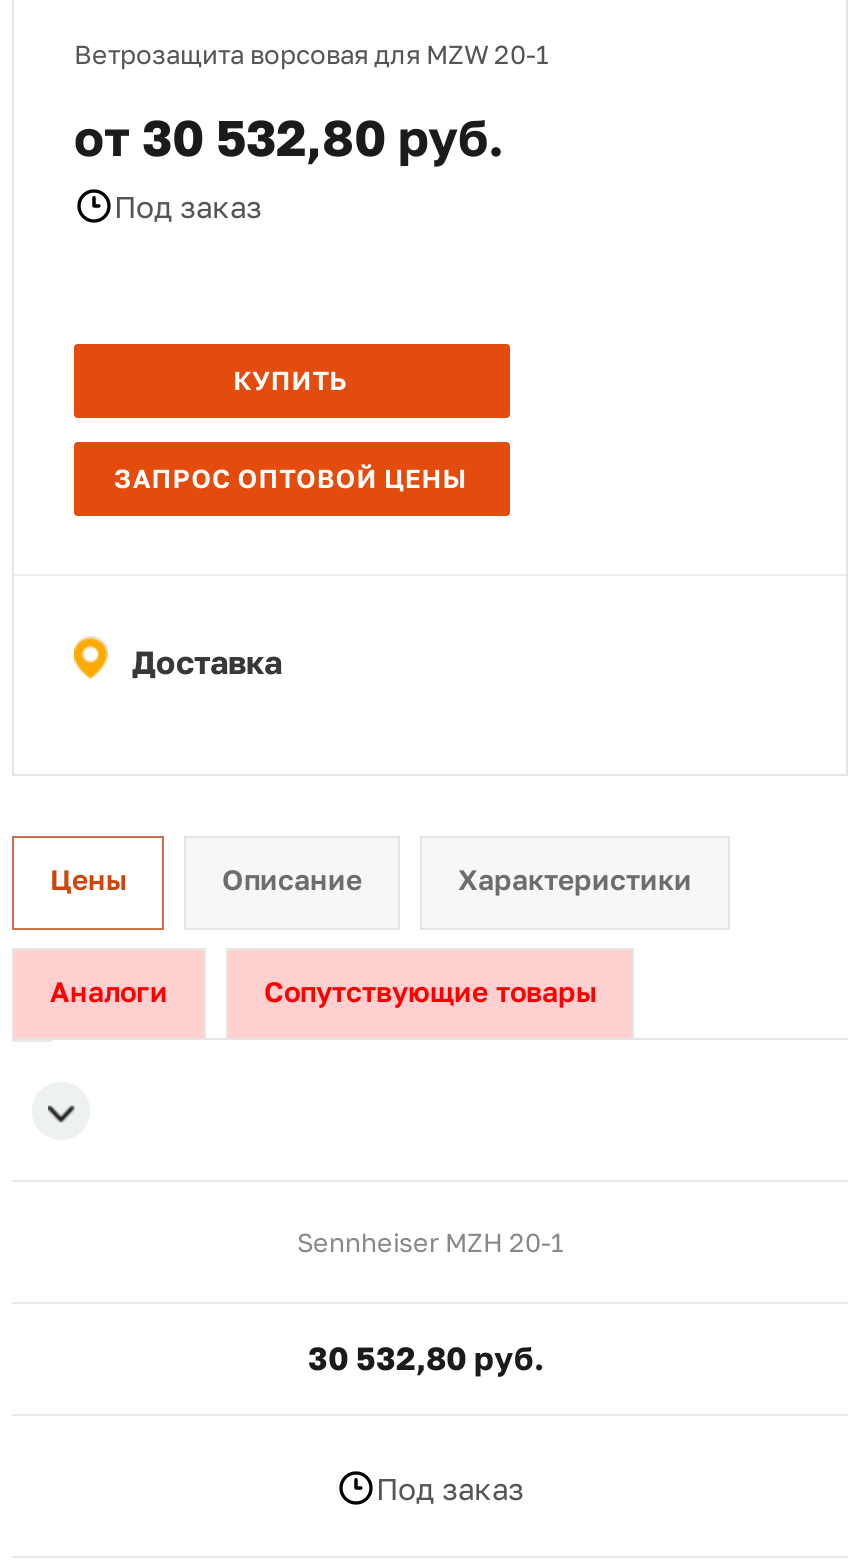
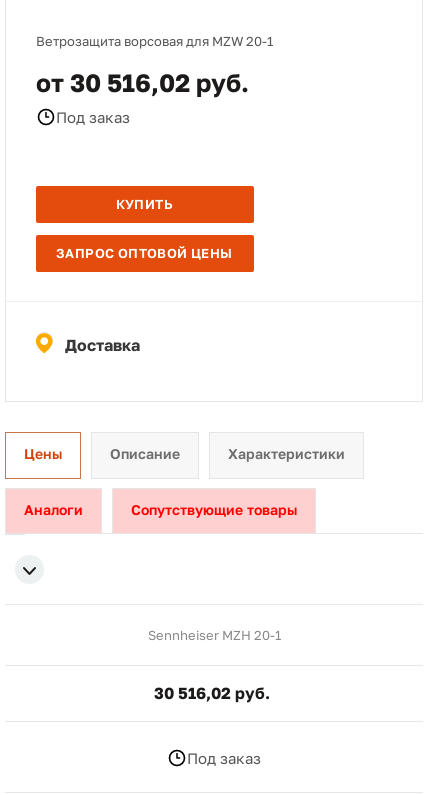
[74,106,504,168] от 30 532,80 руб. -> [36,67,249,98] от 30 516,02 руб.
[308,1338,544,1378] 30 532,80 руб. -> [154,683,270,703] 30 516,02 руб.

